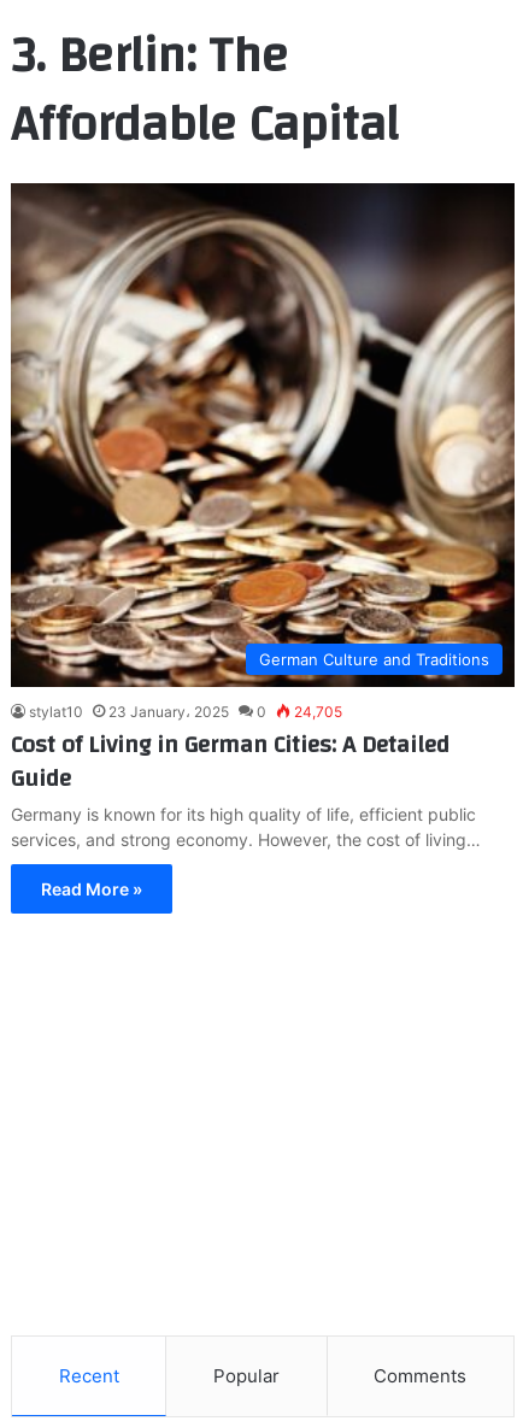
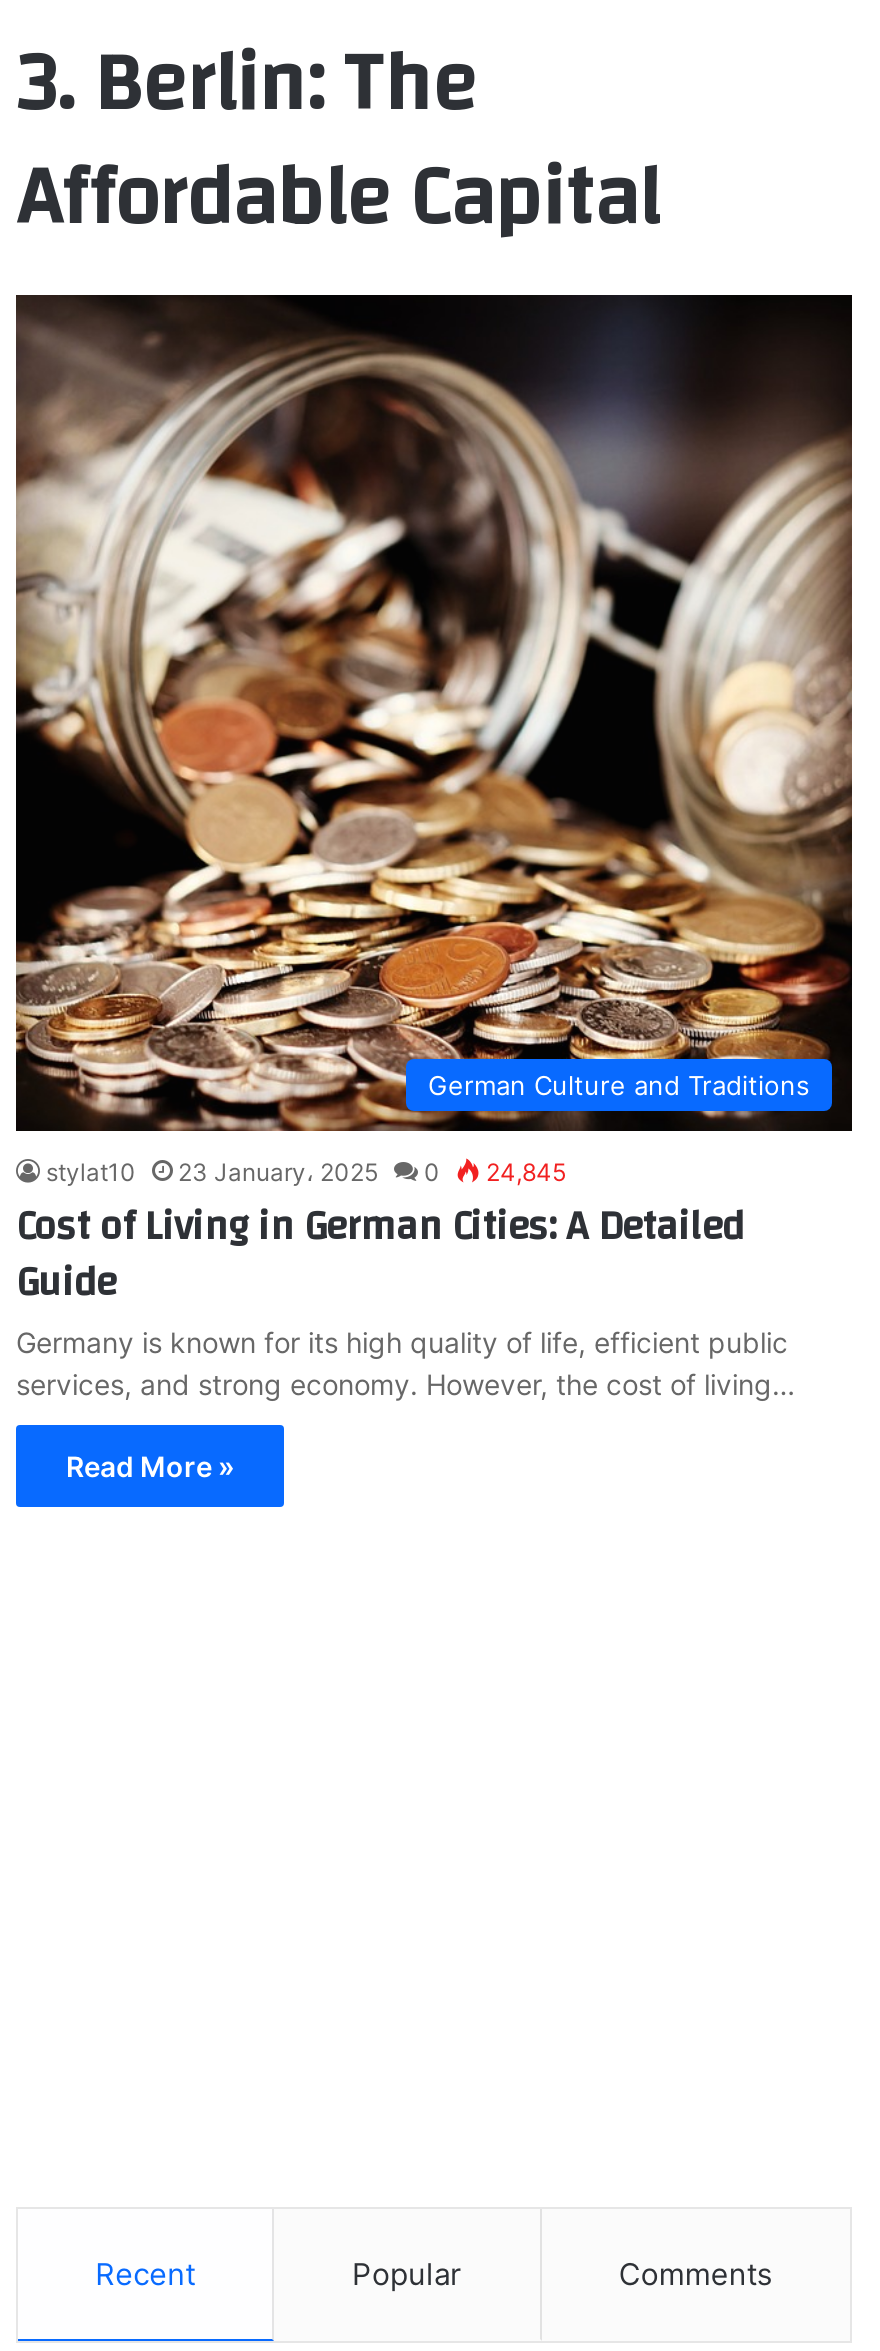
[29,703,342,721] stylat10 23 January، 2025 0 24,705 -> [46,1157,566,1187] stylat10 23 January، 2025 0 24,845

